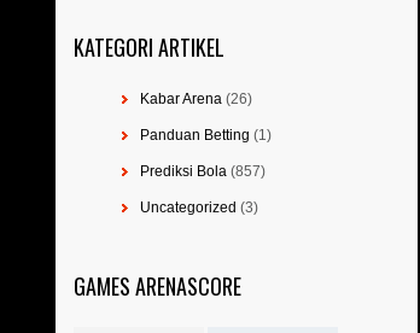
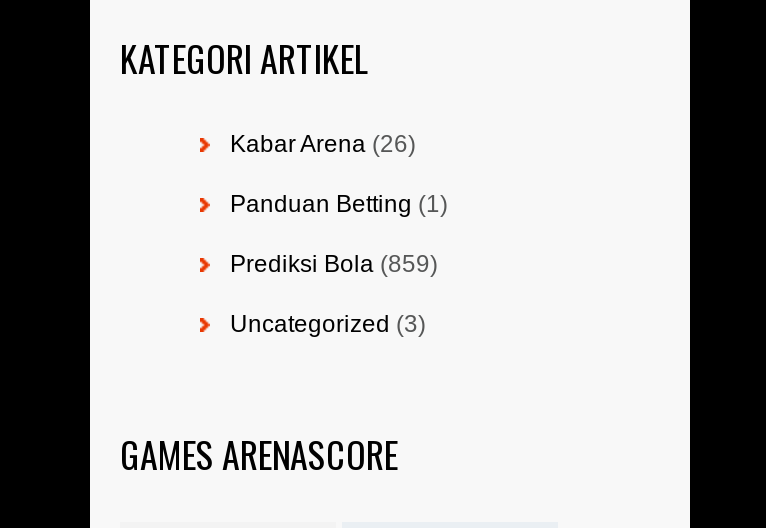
[140,163,266,180] Prediksi Bola (857) -> [230,250,438,278] Prediksi Bola (859)

